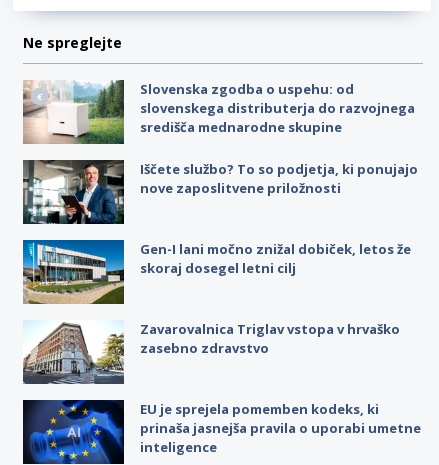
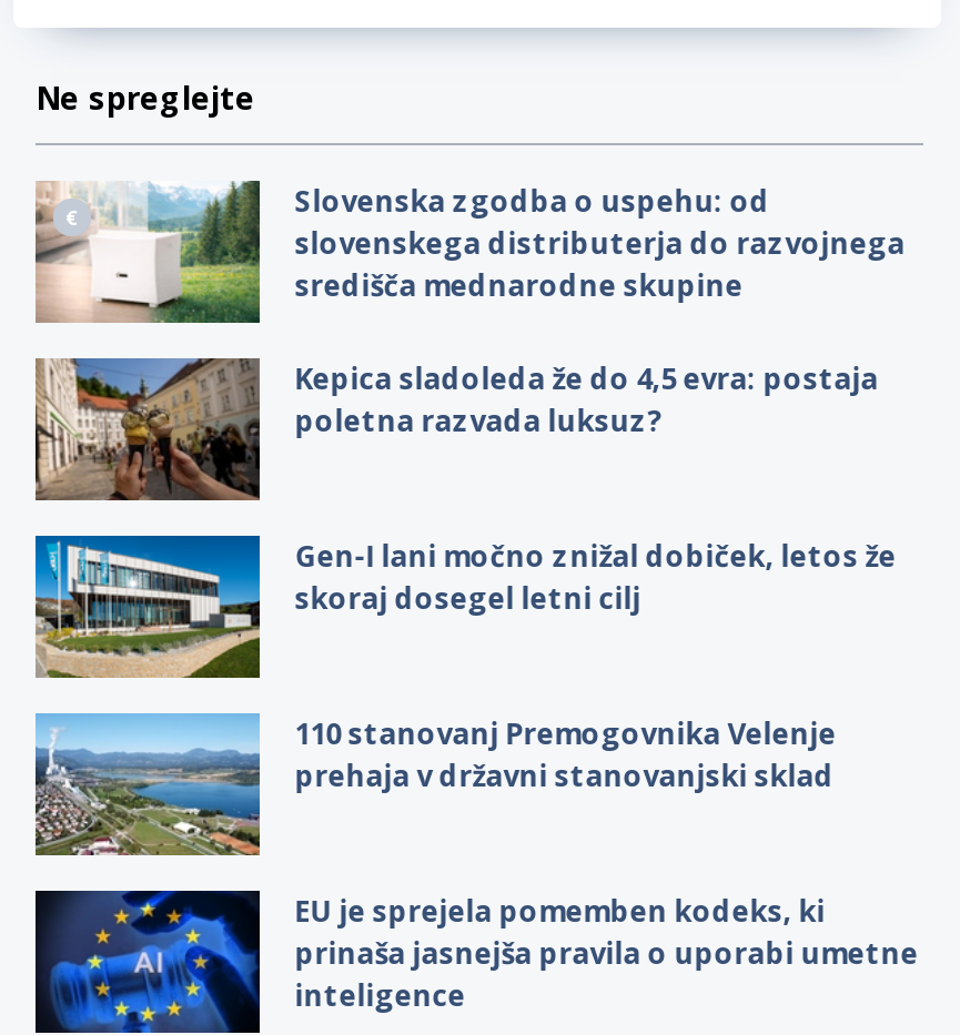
[22,159,418,225] [image] | Iščete službo? To so podjetja, ki ponujajo | nove zaposlitvene priložnosti -> [33,356,879,503] [image] | Kepica sladoleda že do 4,5 evra: postaja | poletna razvada luksuz?
[23,319,400,384] [image] | Zavarovalnica Triglav vstopa v hrvaško | zasebno zdravstvo -> [33,711,836,858] [image] | 110 stanovanj Premogovnika Velenje | prehaja v državni stanovanjski sklad

